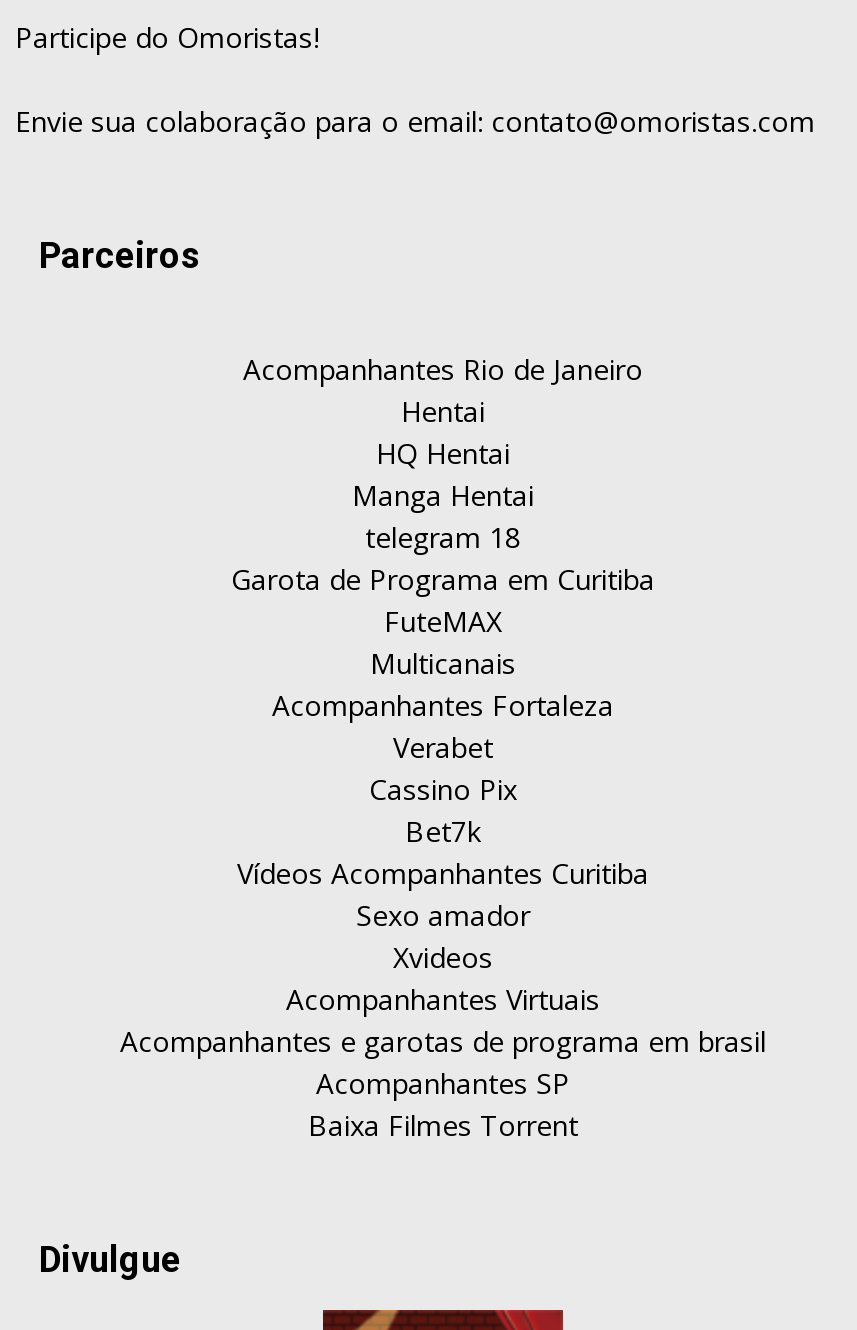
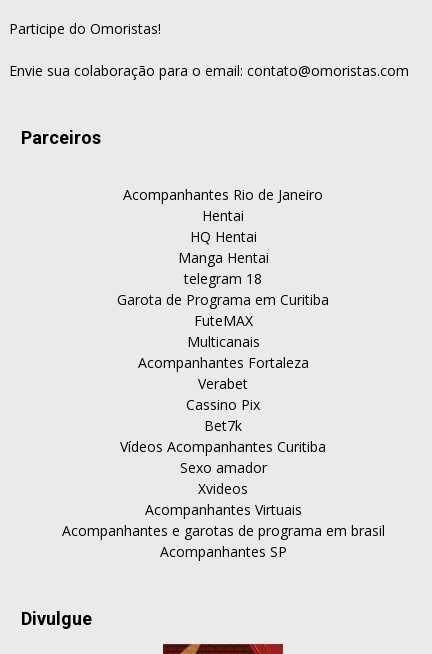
[308,1105,578,1143] Baixa Filmes Torrent -> none

